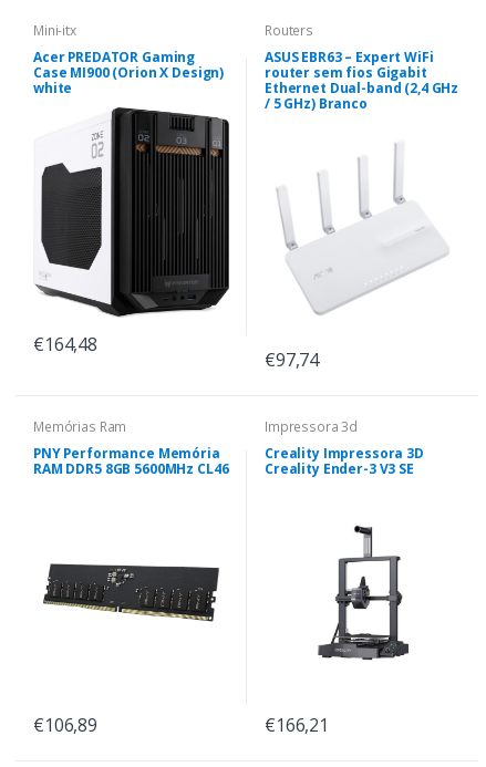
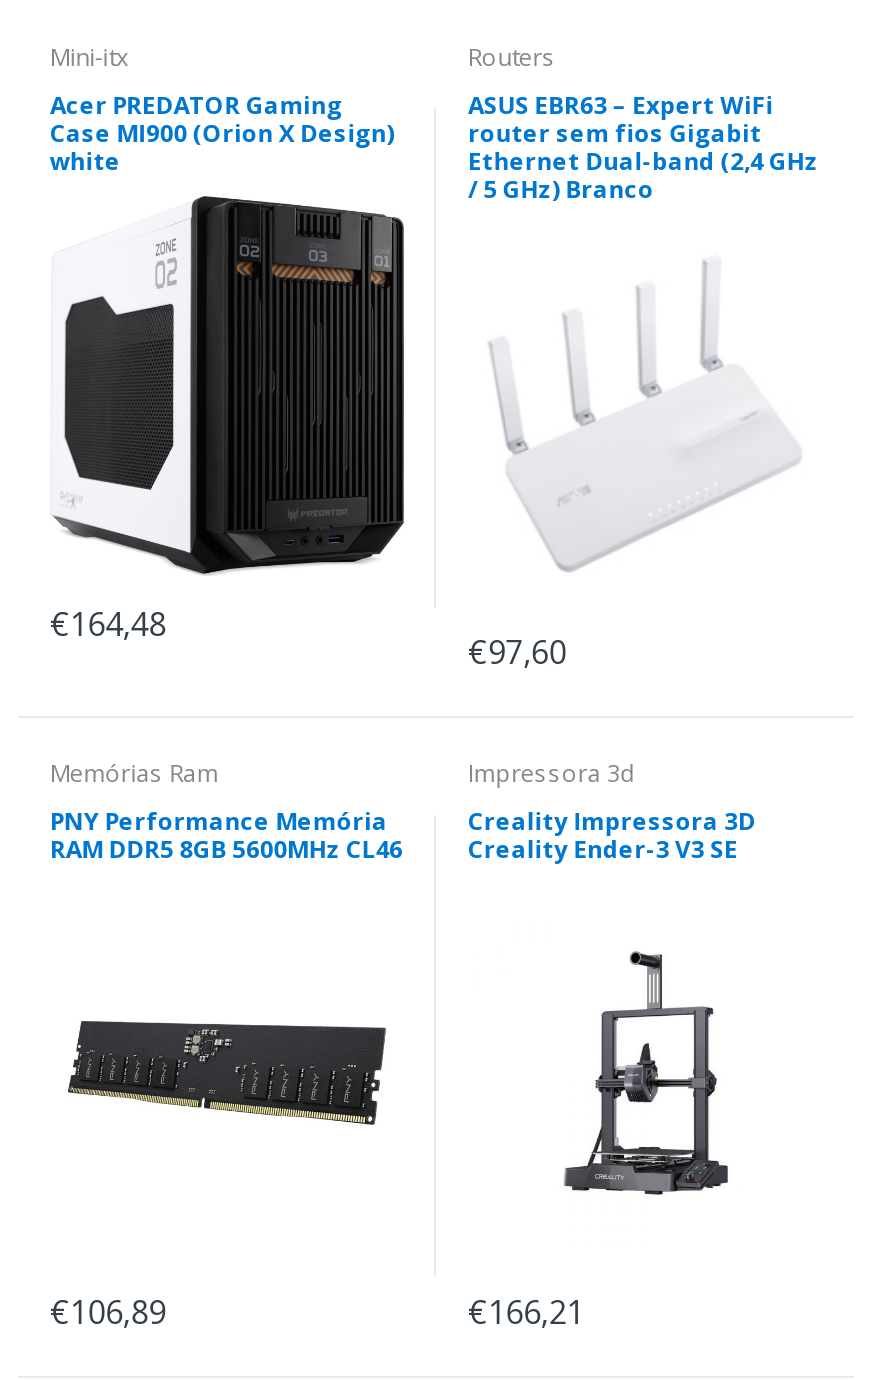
[265,347,319,371] €97,74 -> [468,629,566,673] €97,60

